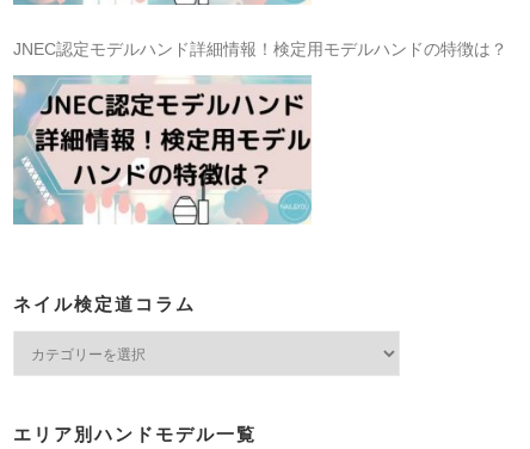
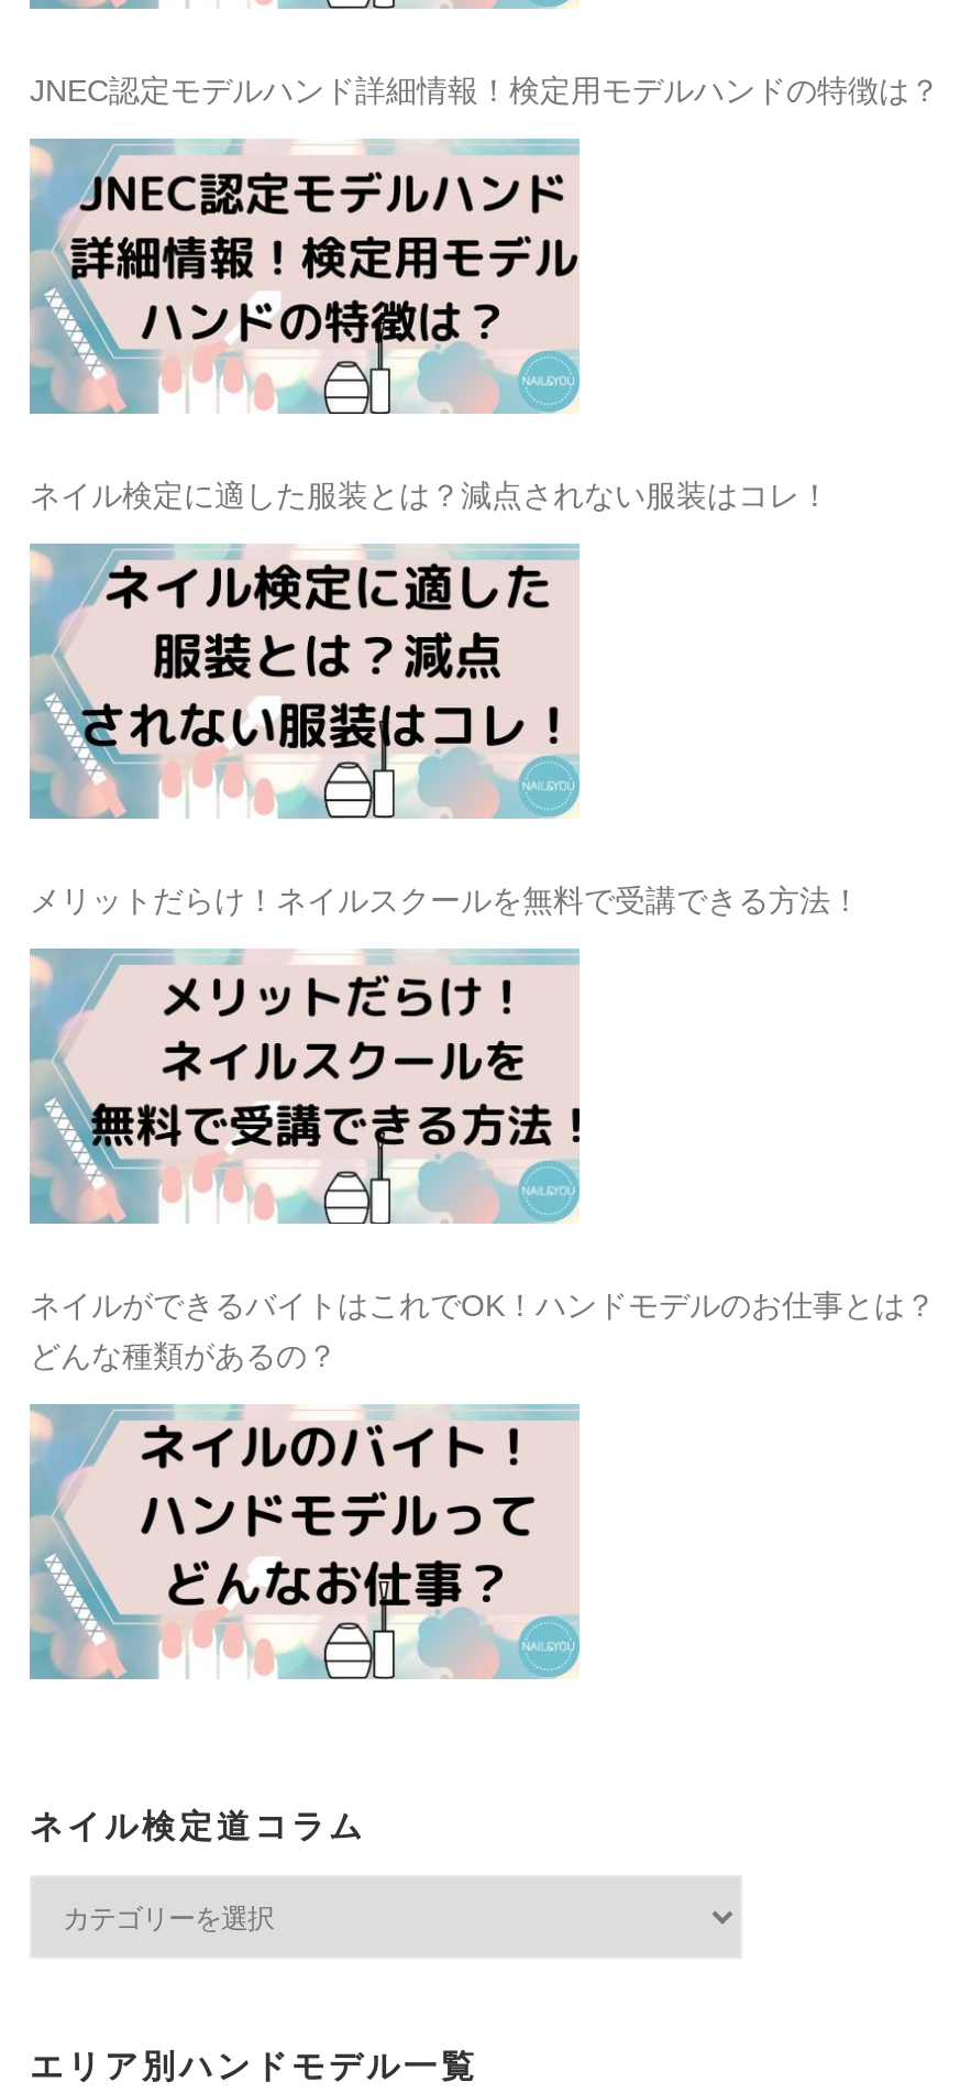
none -> [30,477,830,513] ネイル検定に適した服装とは？減点されない服装はコレ！
none -> [30,541,861,918] [image] | メリットだらけ！ネイルスクールを無料で受講できる方法！
none -> [30,946,936,1373] [image] | ネイルができるバイトはこれでOK！ハンドモデルのお仕事とは？ | どんな種類があるの？
none -> [71,1424,577,1675] [image]

